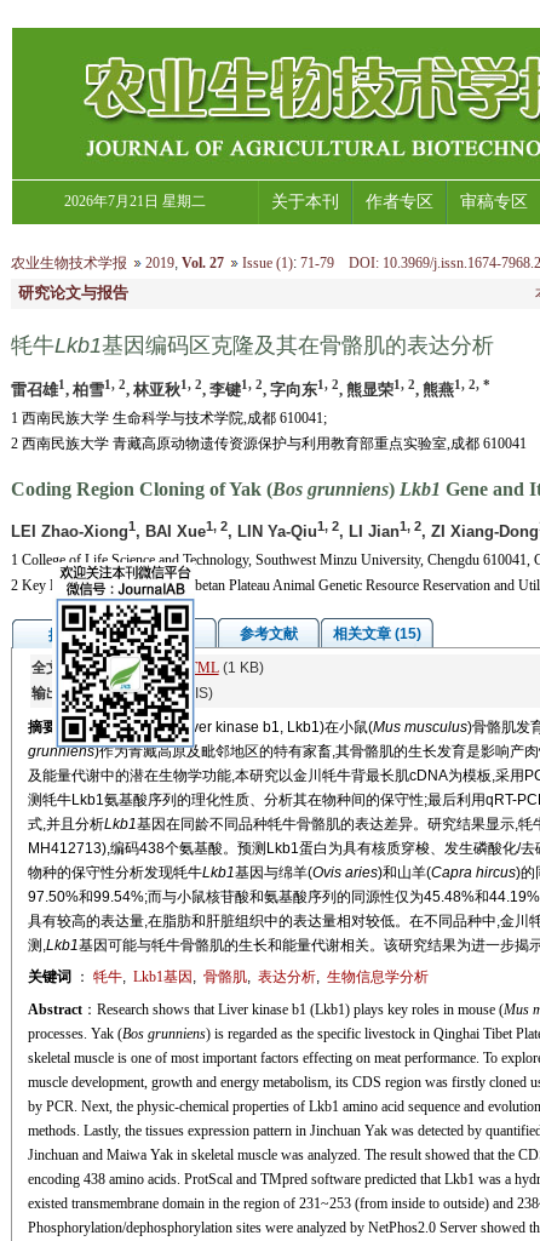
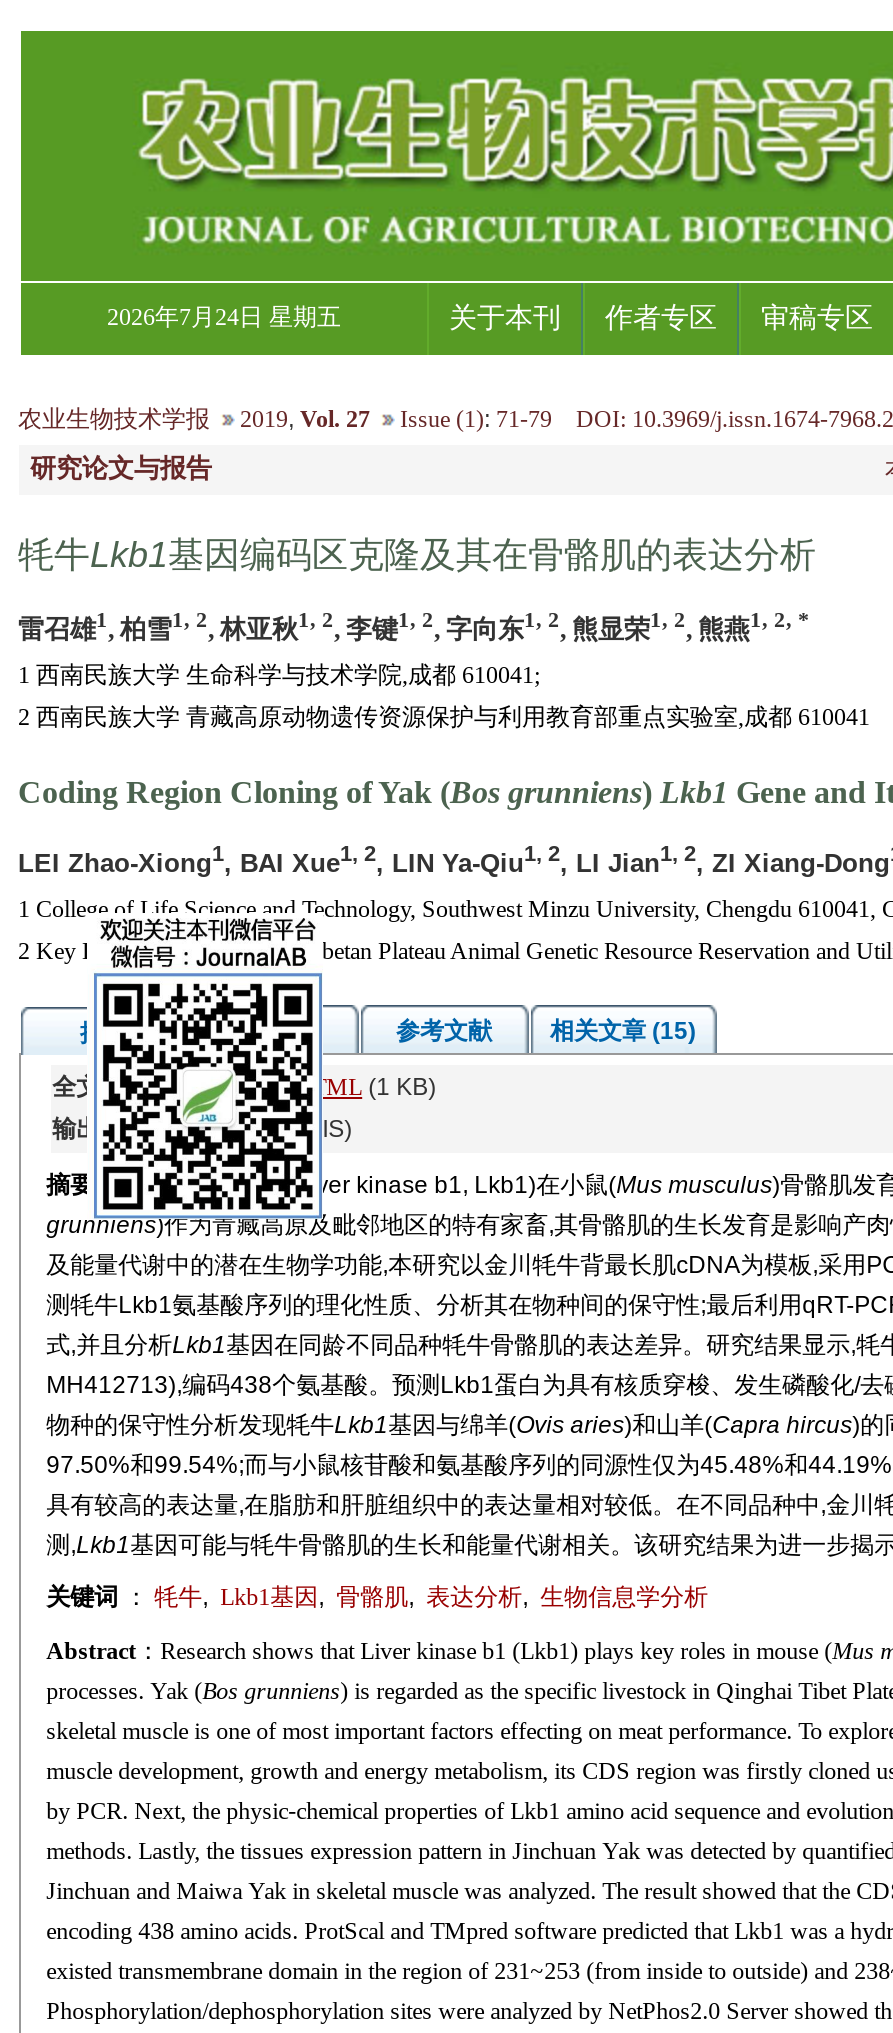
[64,193,206,210] 2026年7月21日 星期二 -> [107,303,341,331] 2026年7月24日 星期五

